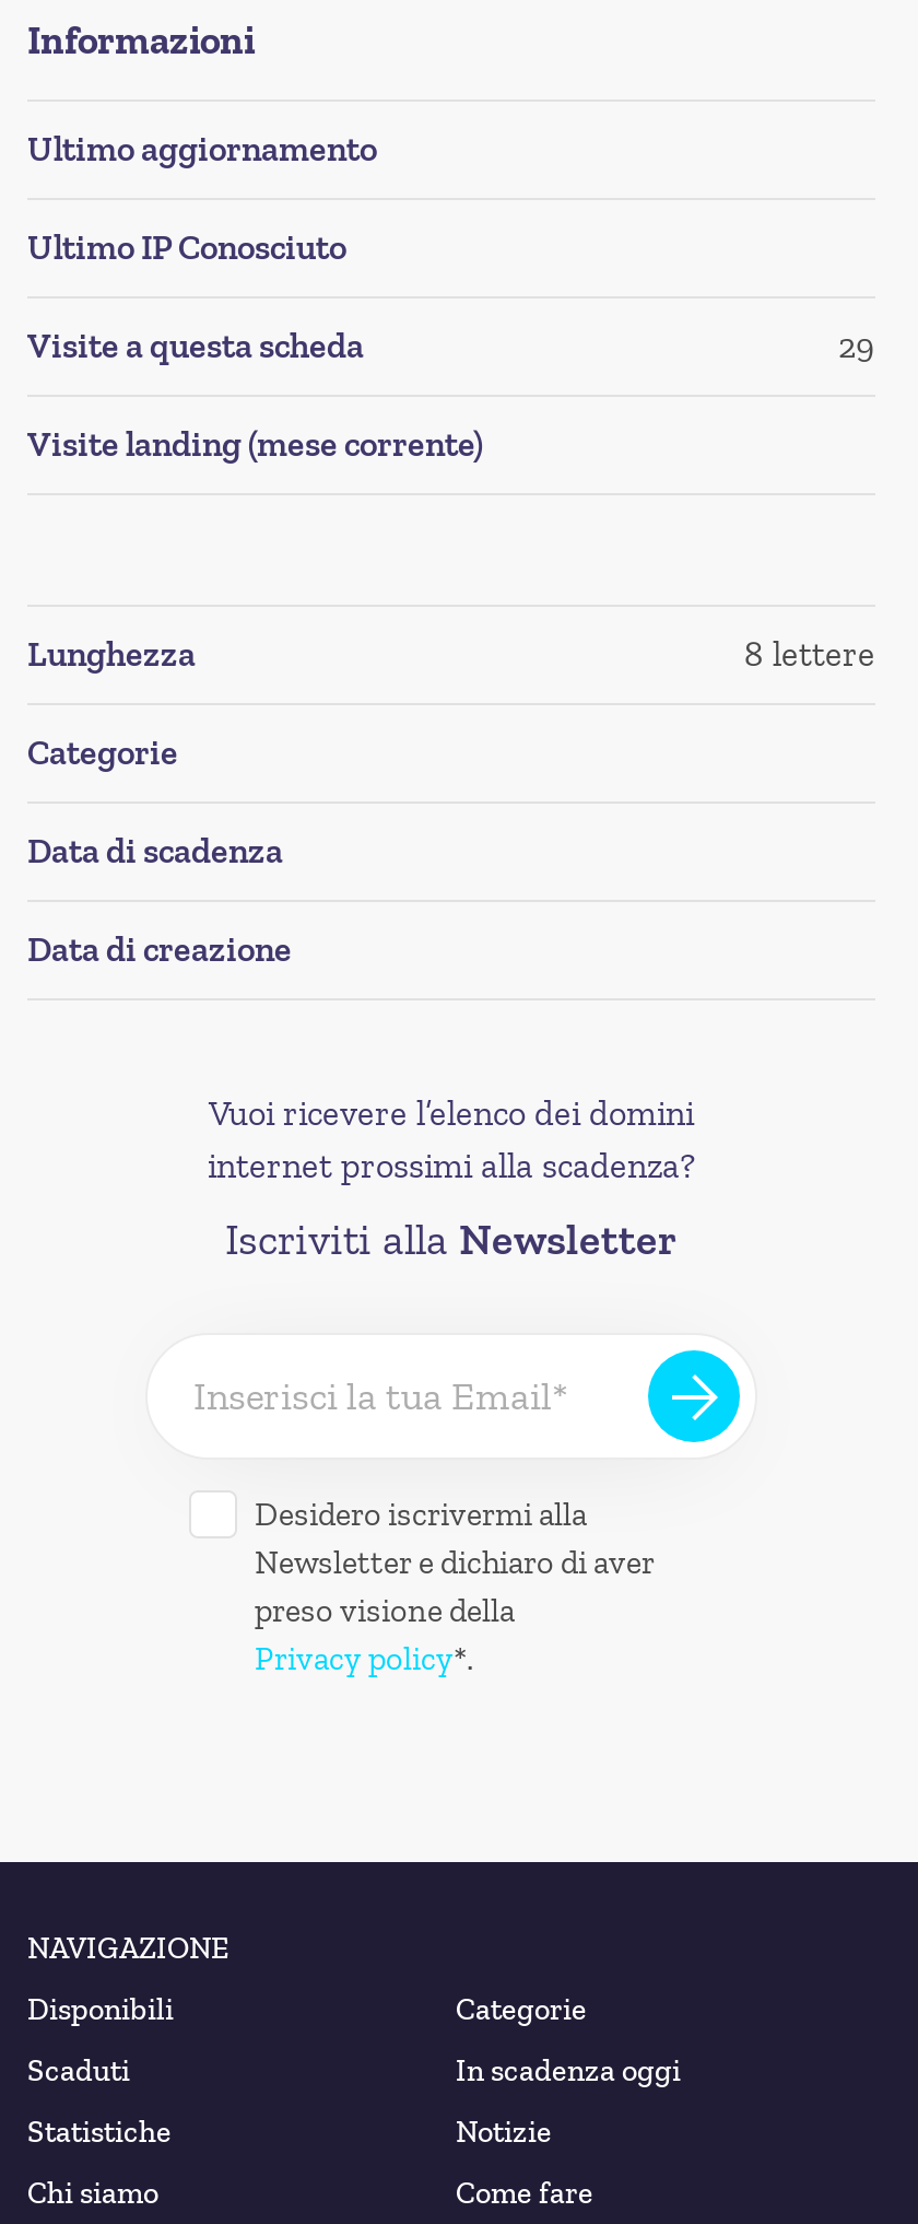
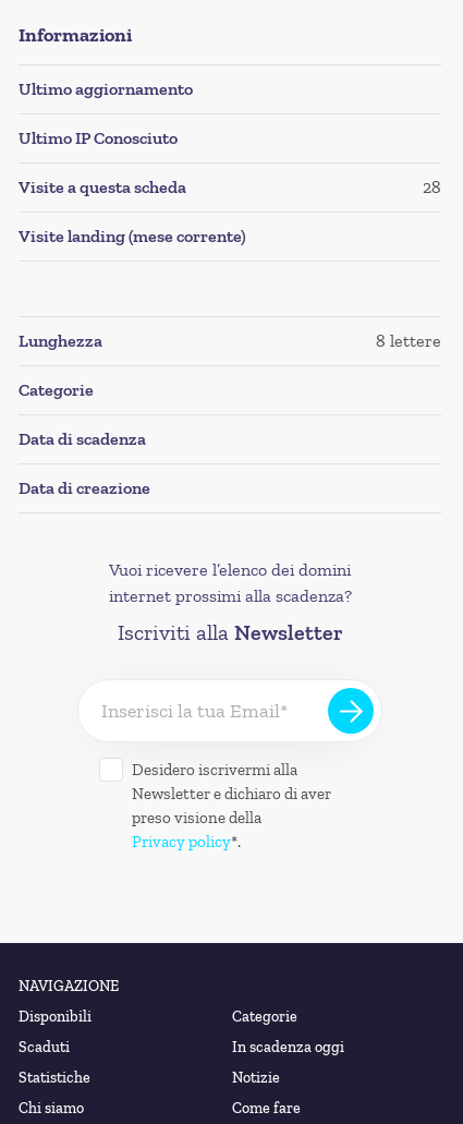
[838,325,875,366] 29 -> [423,177,441,197] 28

